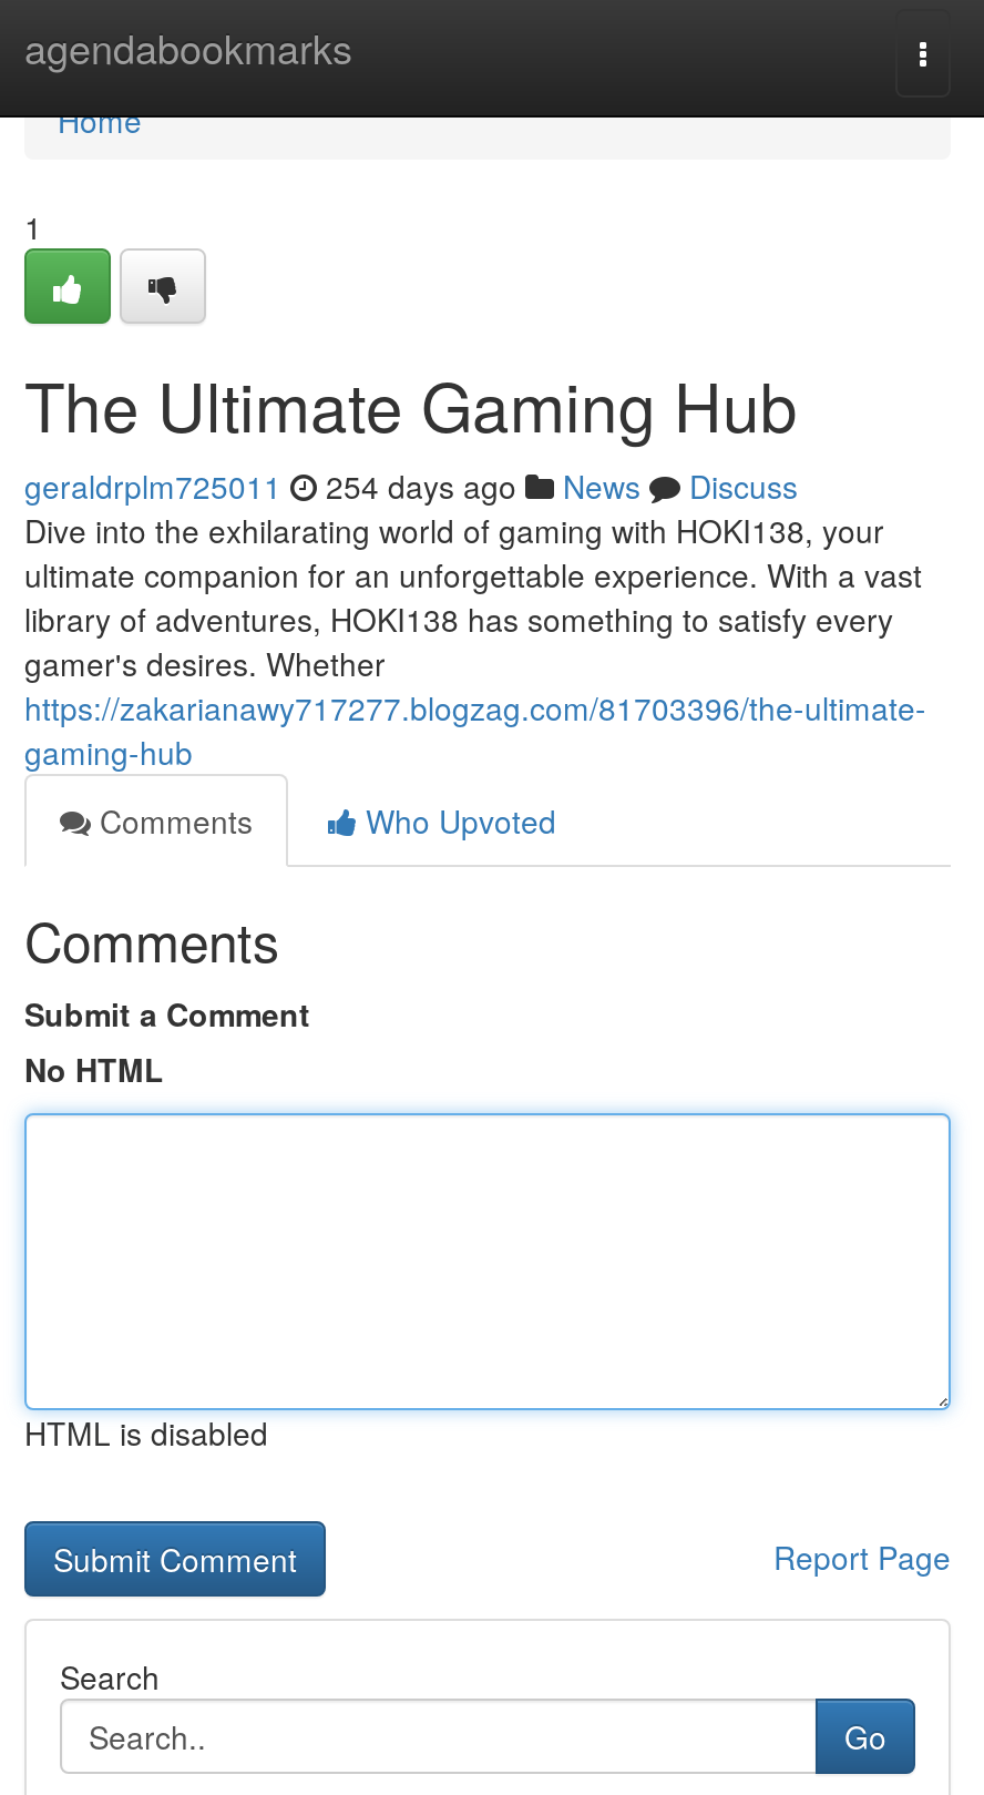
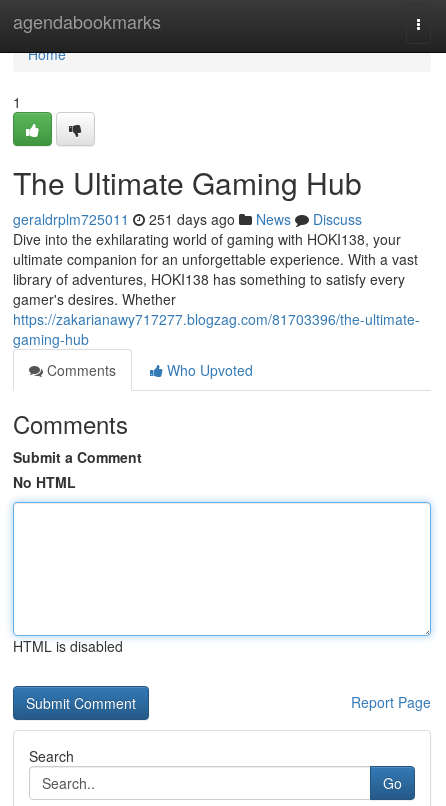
[24,463,798,508] geraldrplm725011 254 days ago News Discuss -> [13,209,362,229] geraldrplm725011 251 days ago News Discuss

